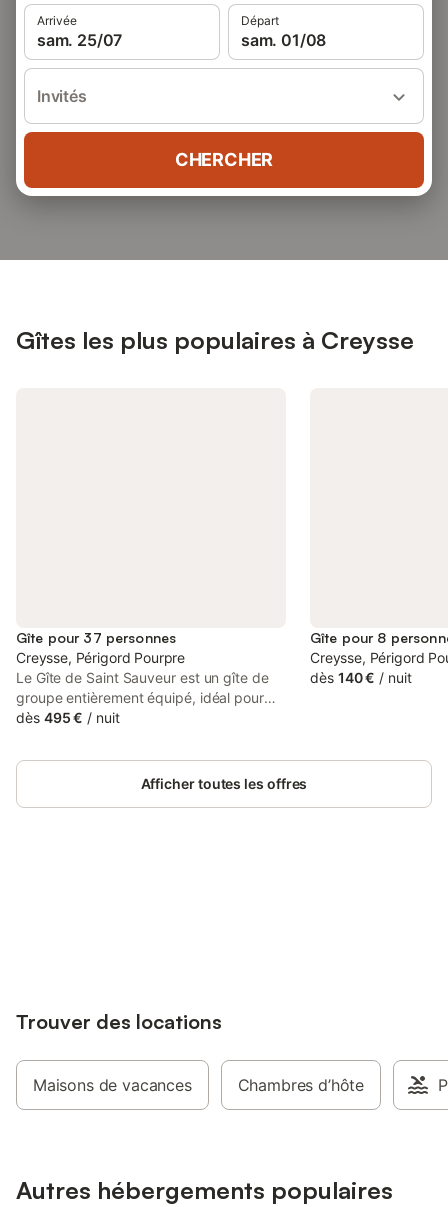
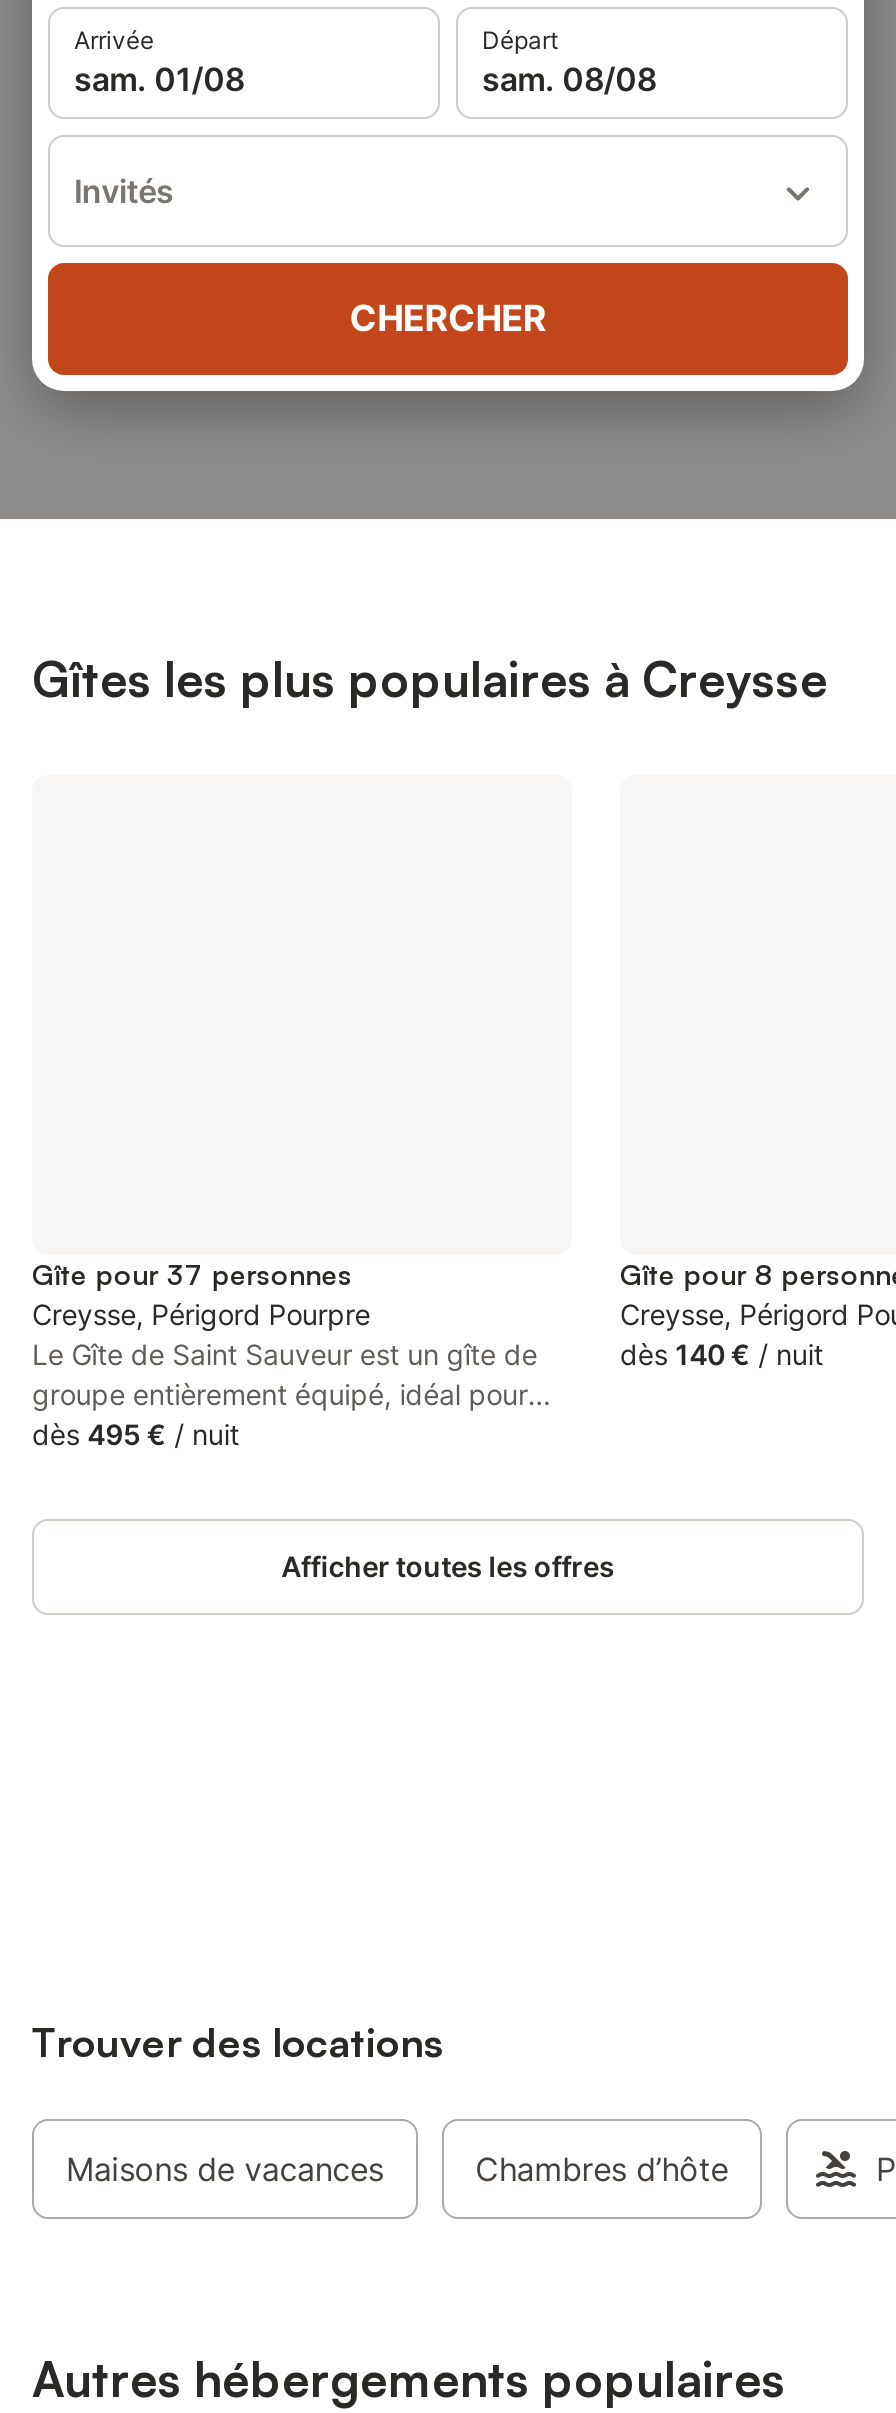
[37,30,122,50] sam. 25/07 -> [74,59,244,99] sam. 01/08
[241,30,326,50] sam. 01/08 -> [482,59,656,99] sam. 08/08

